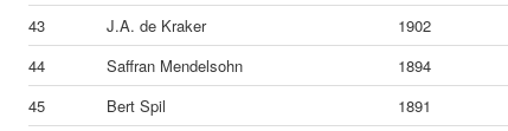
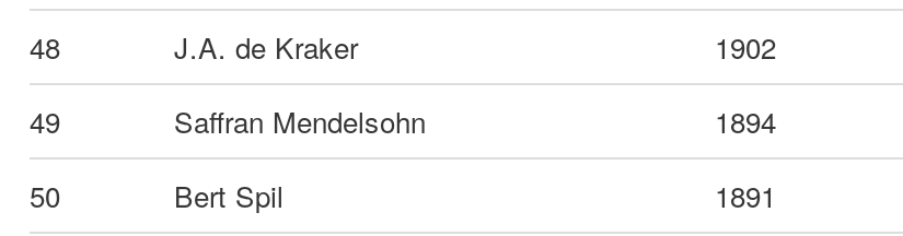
[28,14,45,37] 43 -> [30,26,60,68] 48
[28,54,45,77] 44 -> [30,101,60,142] 49
[28,95,45,117] 45 -> [30,175,60,217] 50

